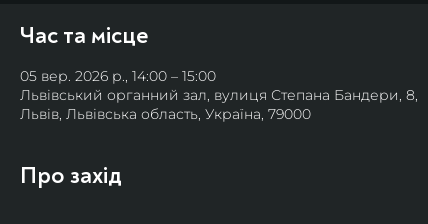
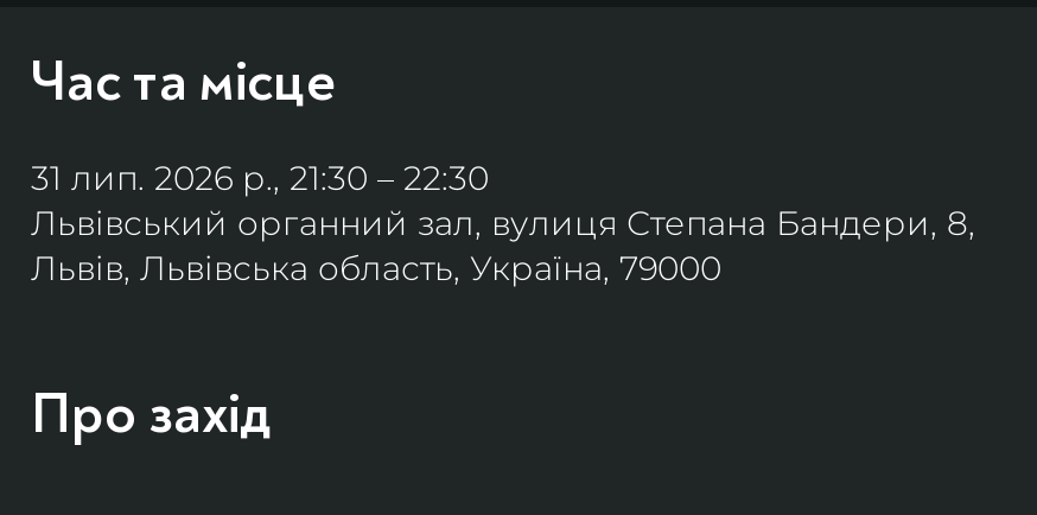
[20,67,216,85] 05 вер. 2026 р., 14:00 – 15:00 -> [31,157,489,199] 31 лип. 2026 р., 21:30 – 22:30

